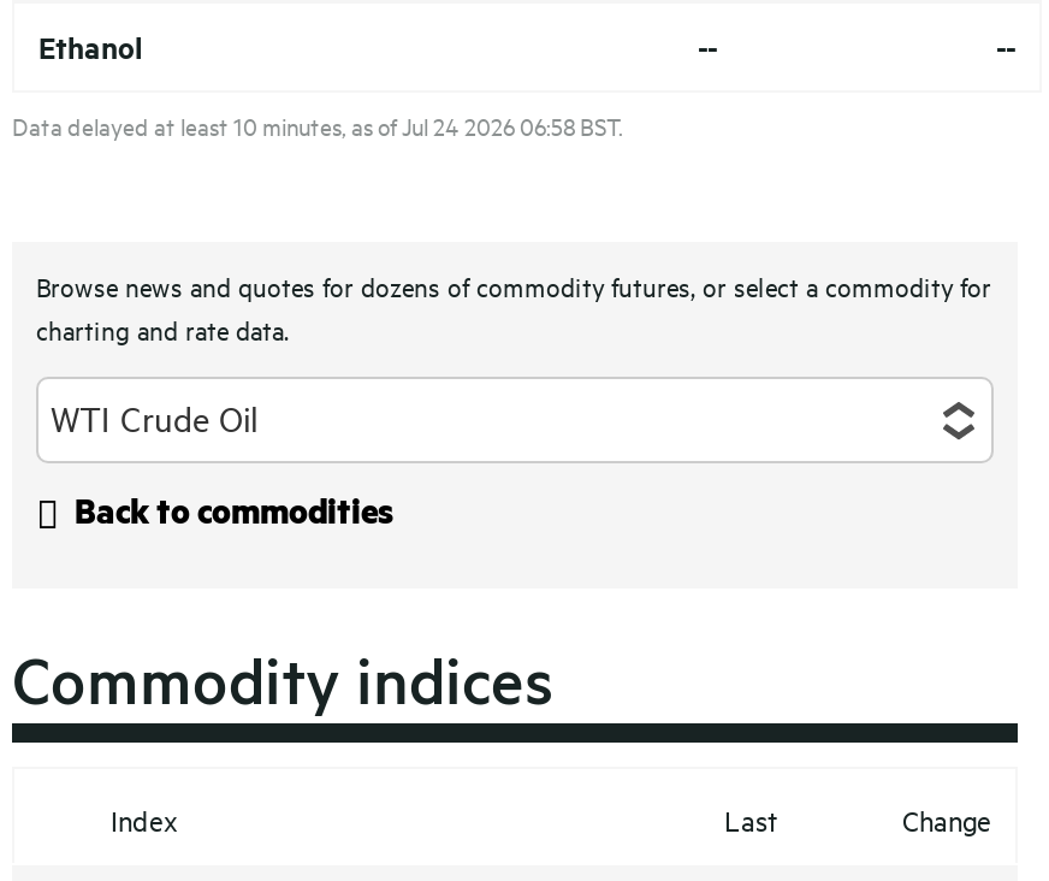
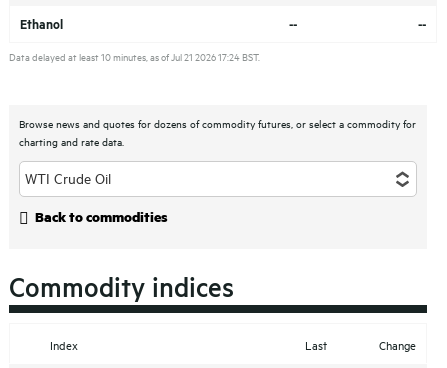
[12,112,623,143] Data delayed at least 10 minutes, as of Jul 24 2026 06:58 BST. -> [9,51,260,64] Data delayed at least 10 minutes, as of Jul 21 2026 17:24 BST.

